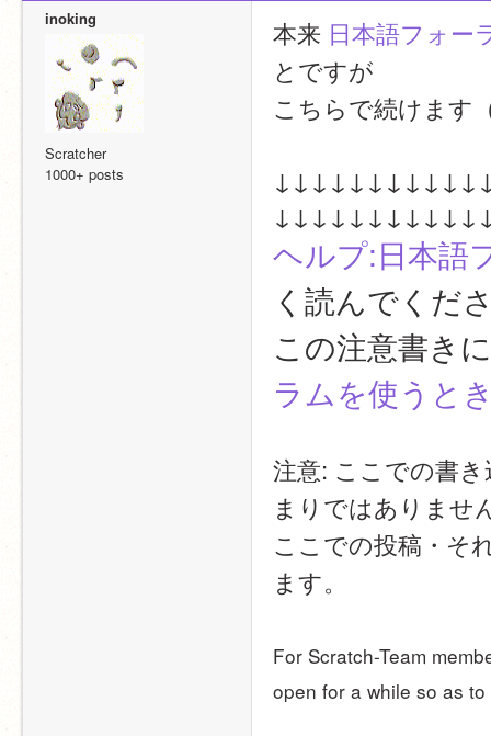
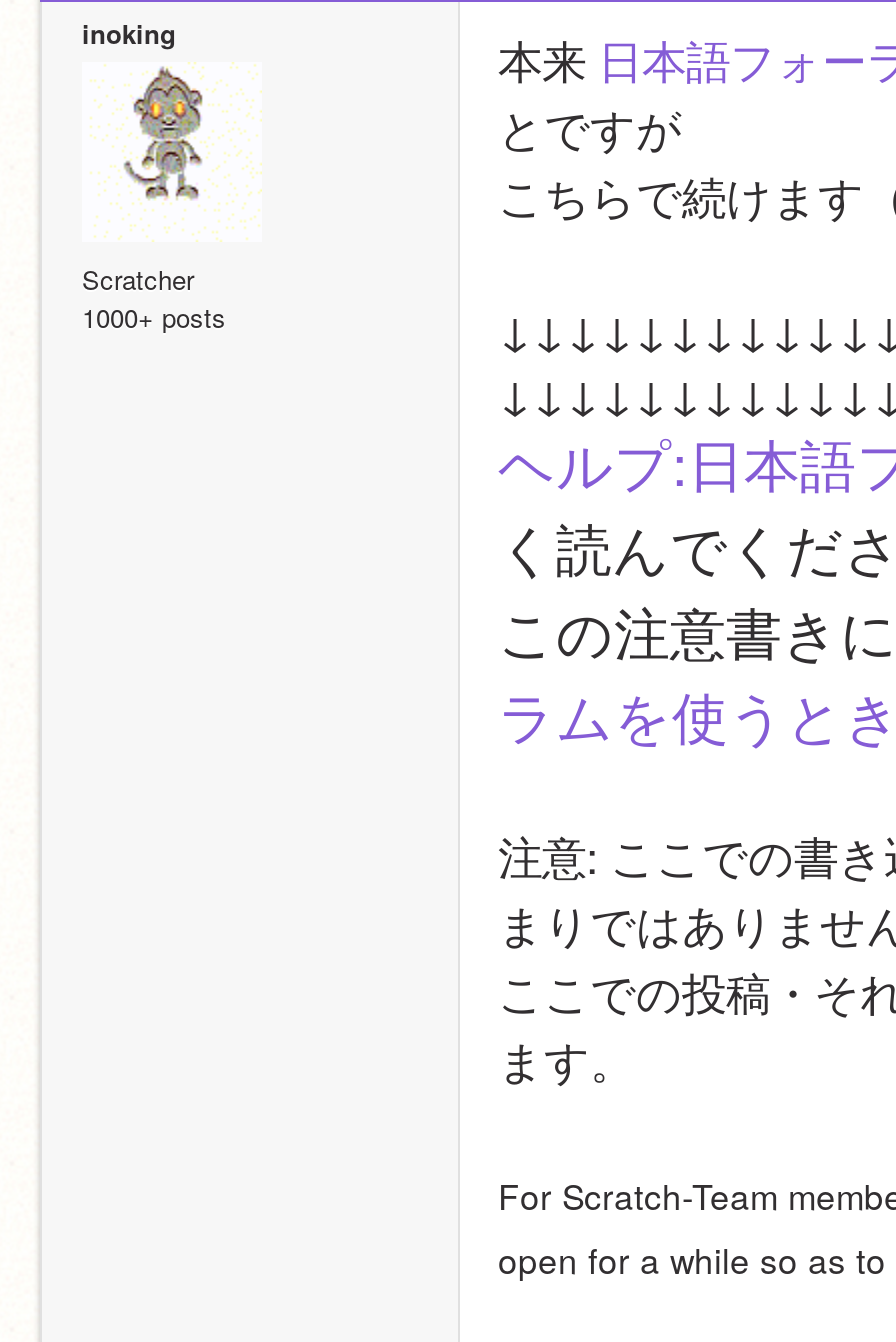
[53,37,141,132] [image] -> [100,66,250,236] [image]

